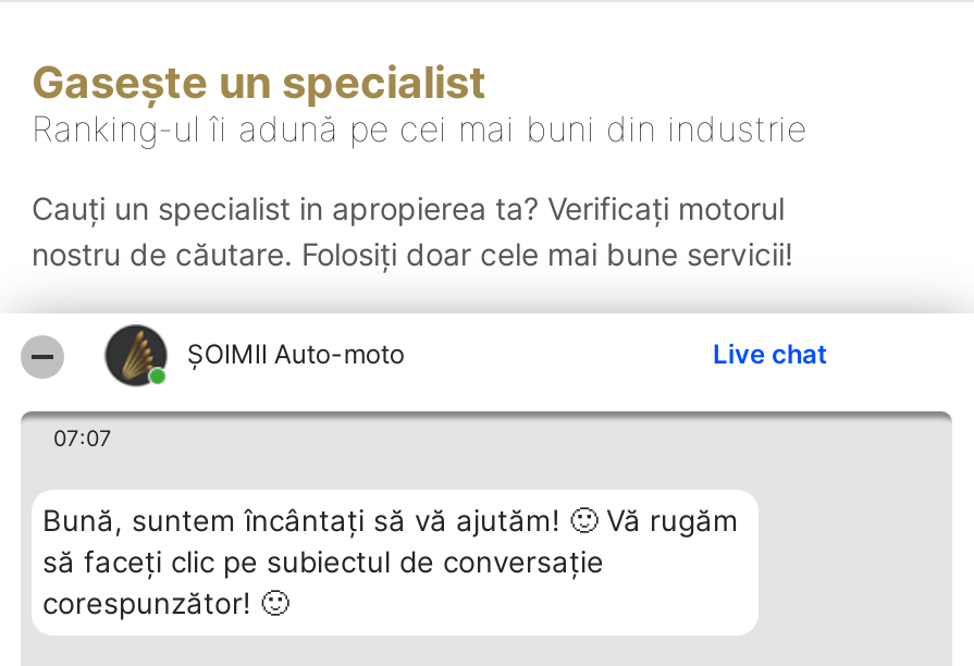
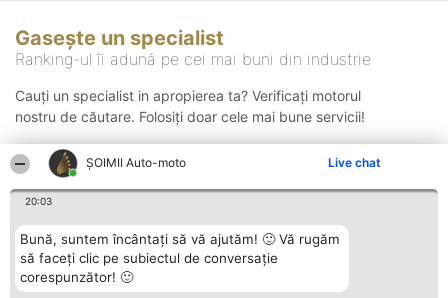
[53,424,112,451] 07:07 -> [25,195,52,207] 20:03

